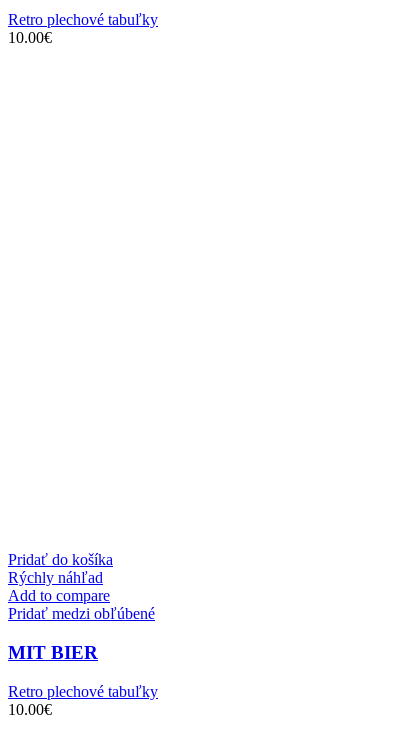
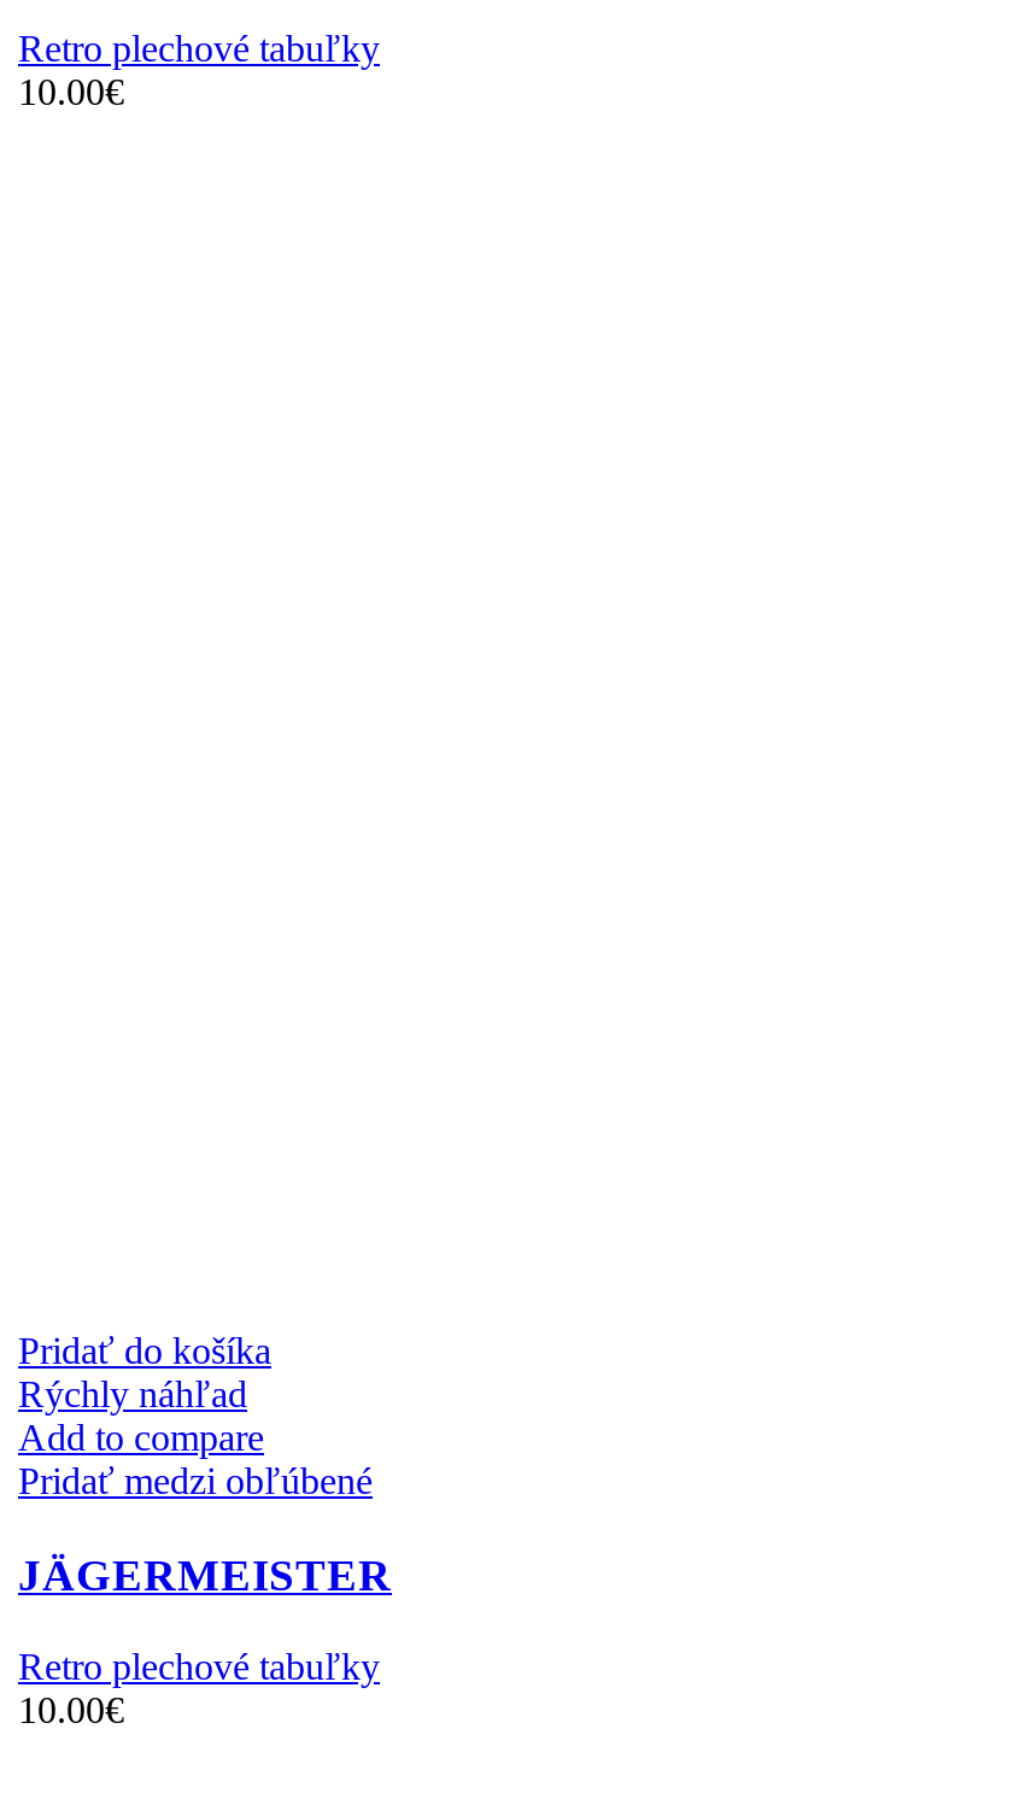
[8,642,98,663] MIT BIER -> [18,1549,392,1600] JÄGERMEISTER

